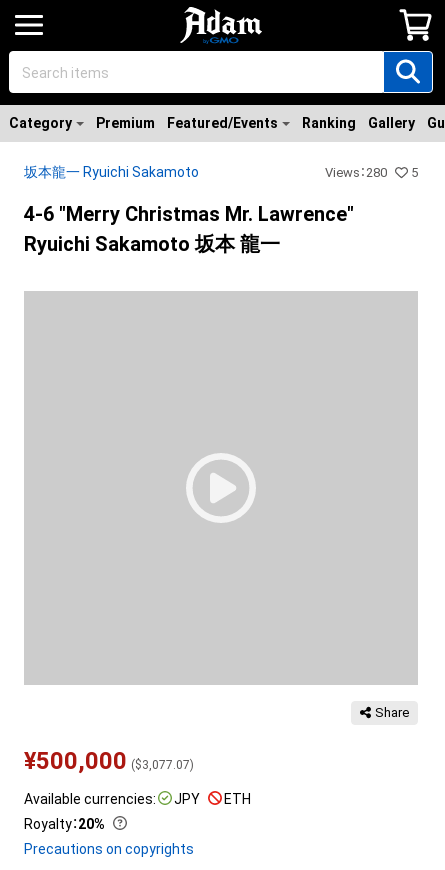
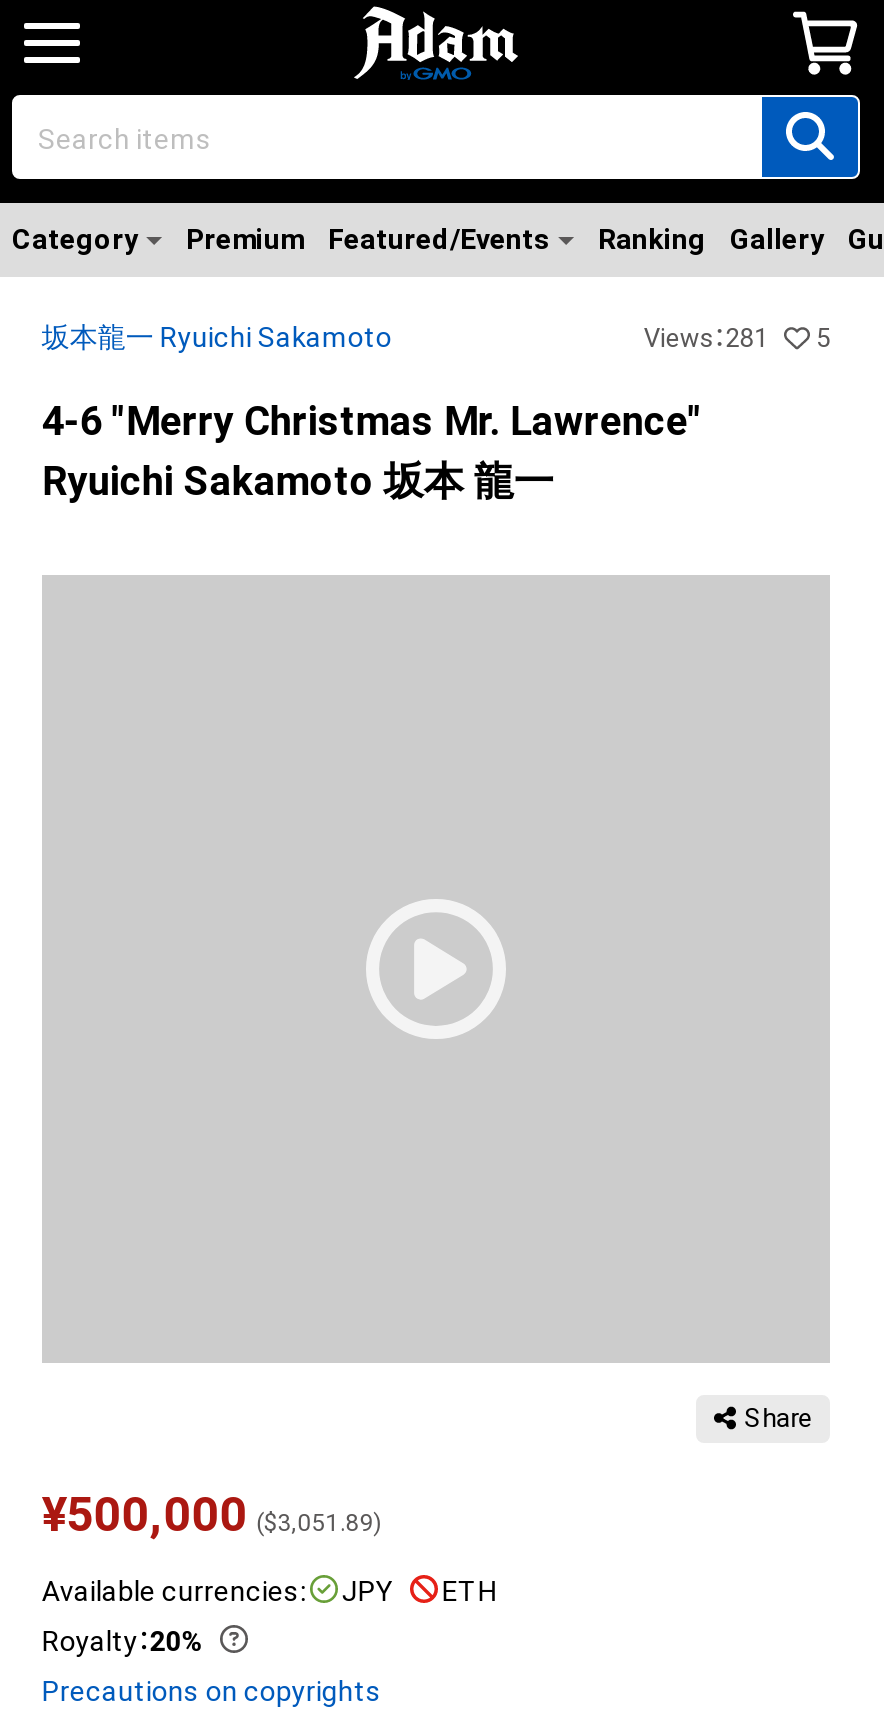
[325,165,418,180] Views：280 5 -> [644,323,830,353] Views：281 5
[24,747,194,775] ¥500,000 ($3,077.07) -> [42,1486,382,1542] ¥500,000 ($3,051.89)

